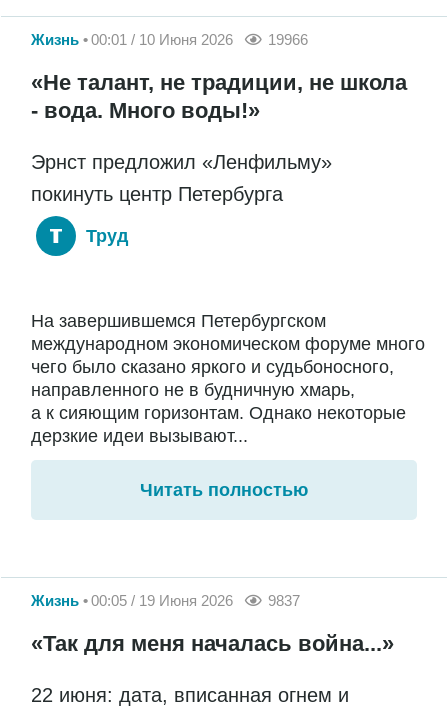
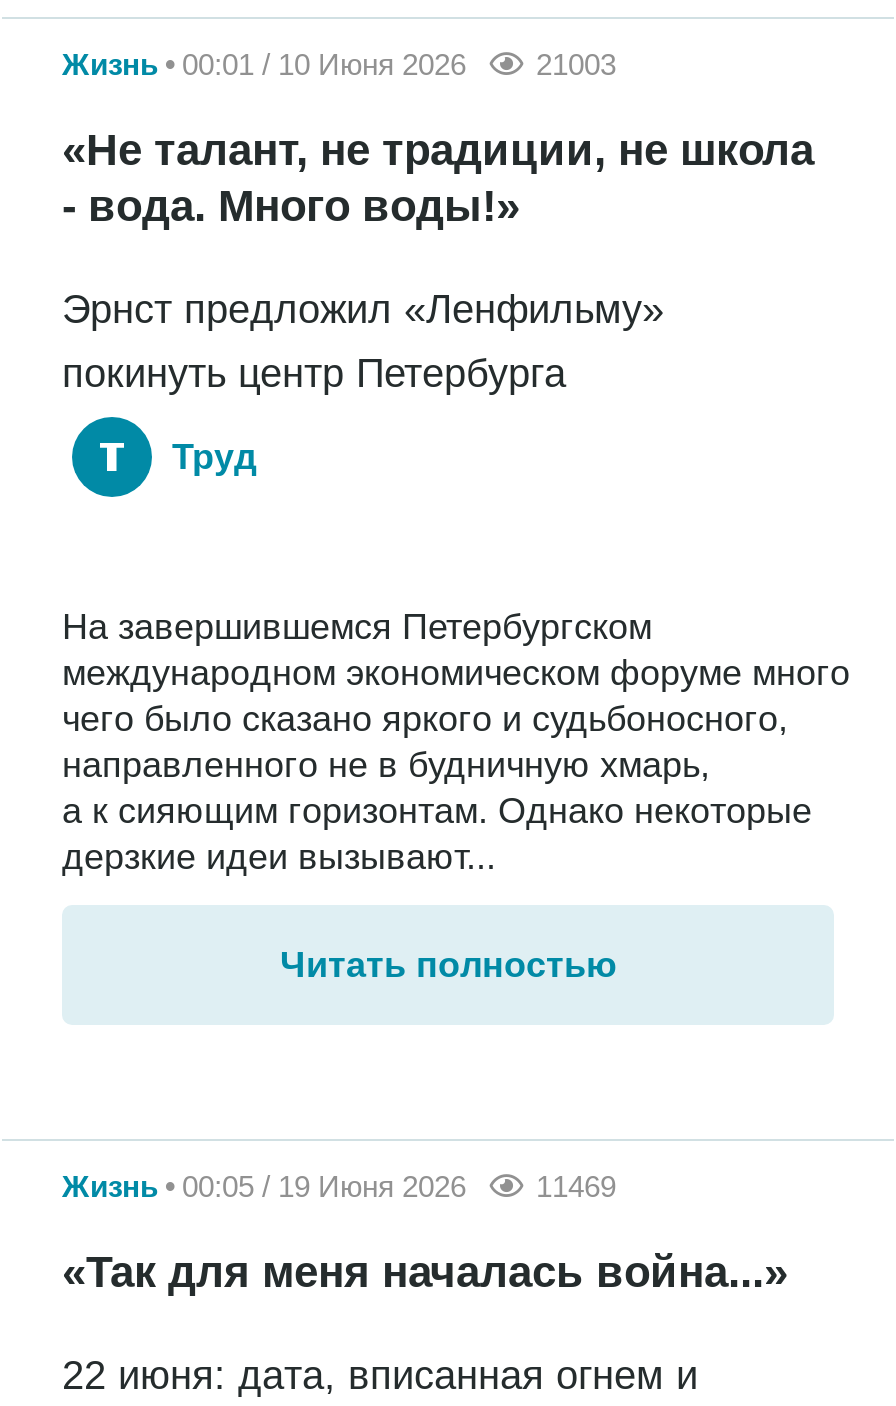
[268,31,308,48] 19966 -> [536,47,616,81] 21003
[268,592,300,609] 9837 -> [536,1170,616,1204] 11469

